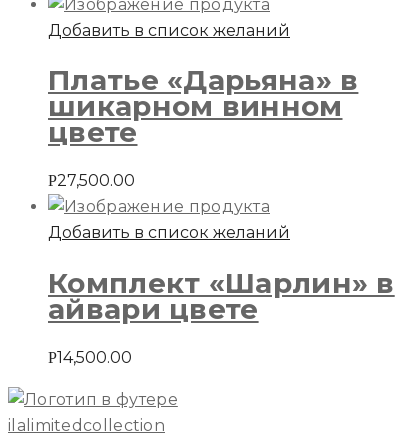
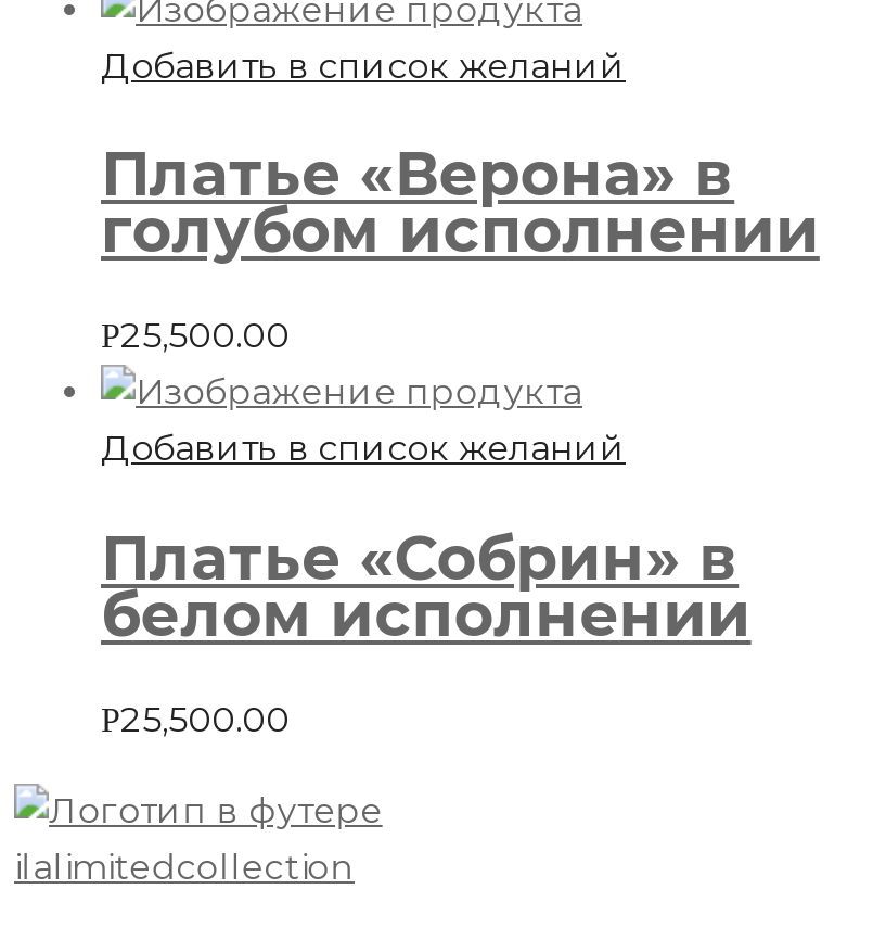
[48,63,358,149] Платье «Дарьяна» в | шикарном винном | цвете -> [101,137,820,267] Платье «Верона» в | голубом исполнении
[48,171,135,190] Р27,500.00 -> [101,316,290,357] Р25,500.00
[48,266,395,326] Комплект «Шарлин» в | айвари цвете -> [101,520,751,651] Платье «Собрин» в | белом исполнении
[48,348,132,367] Р14,500.00 -> [101,699,290,740] Р25,500.00

